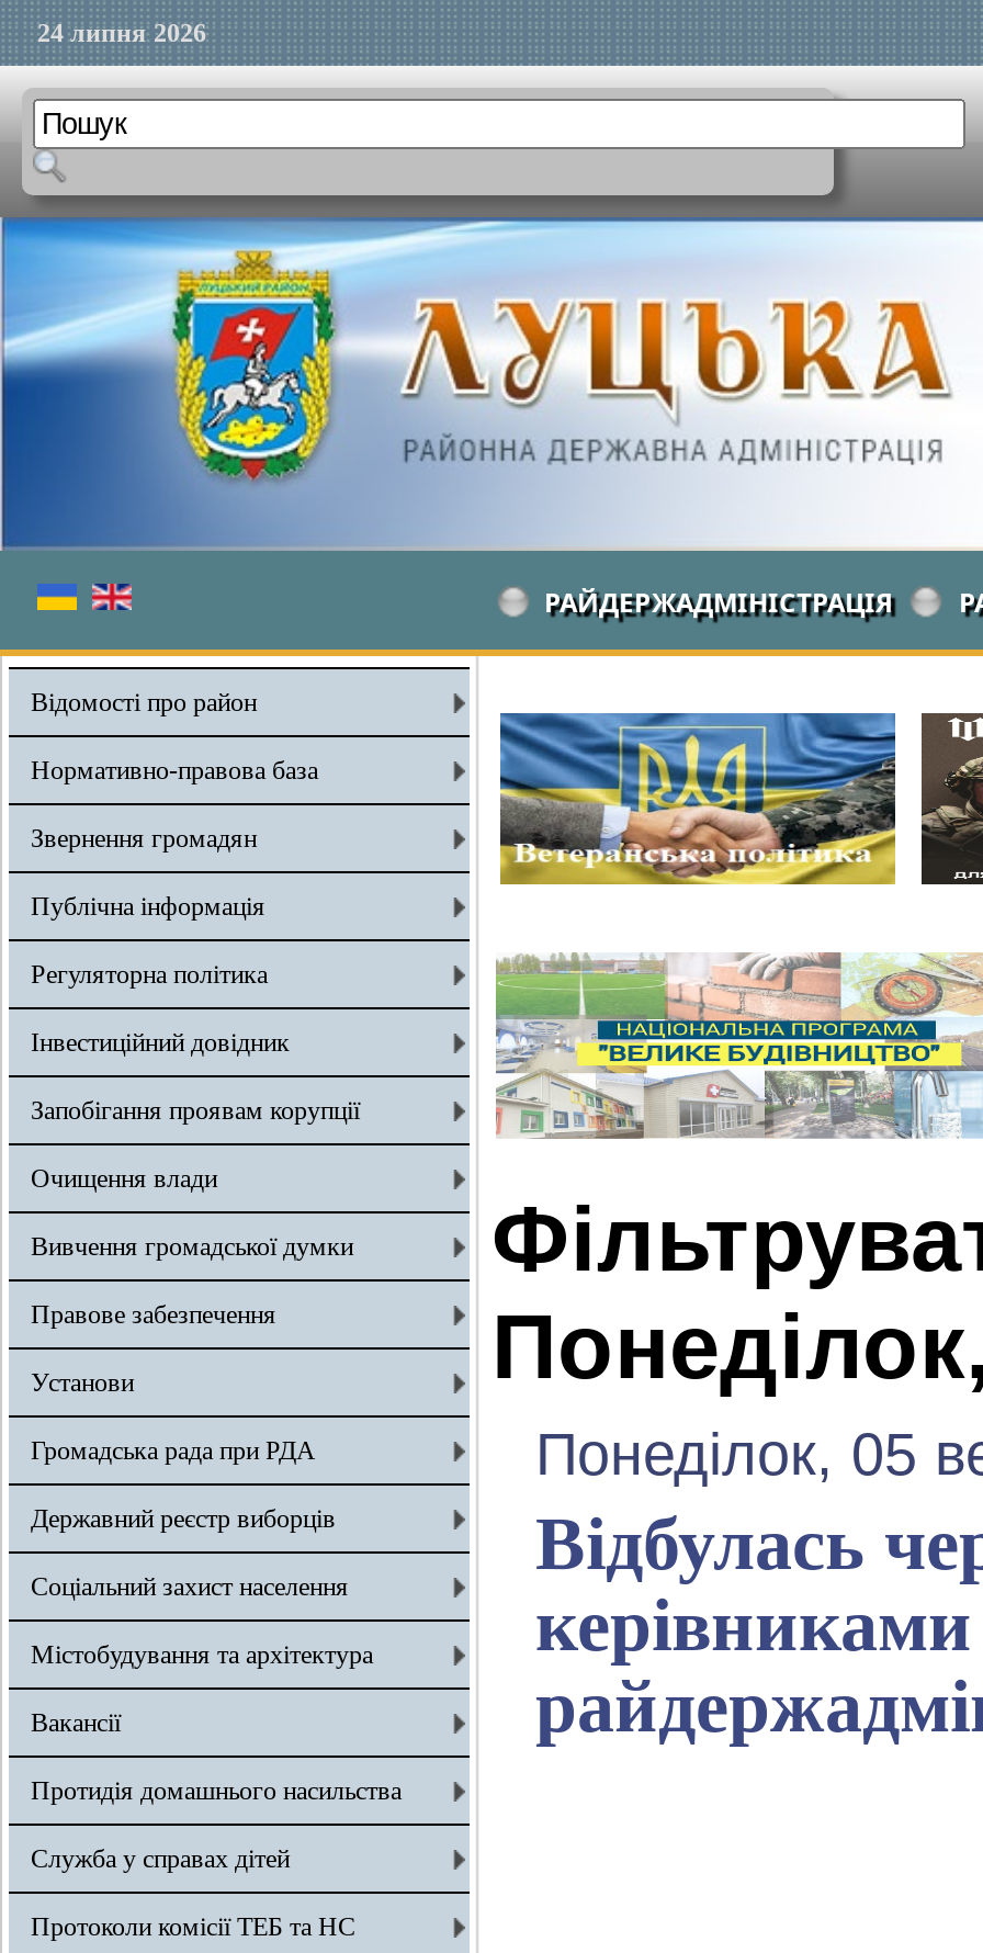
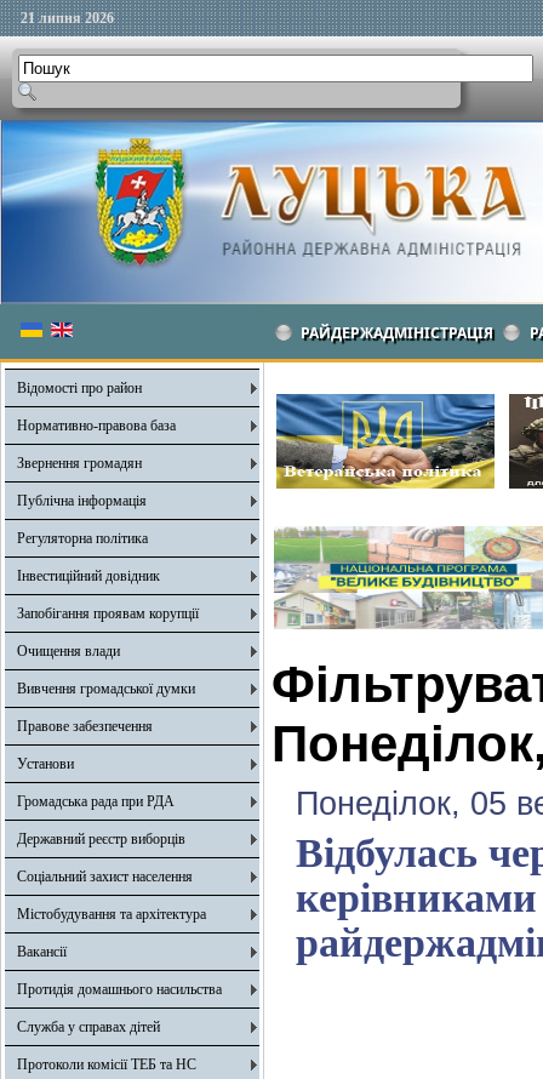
[37,18,206,48] 24 липня 2026 -> [21,10,114,27] 21 липня 2026

